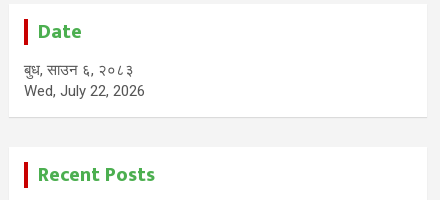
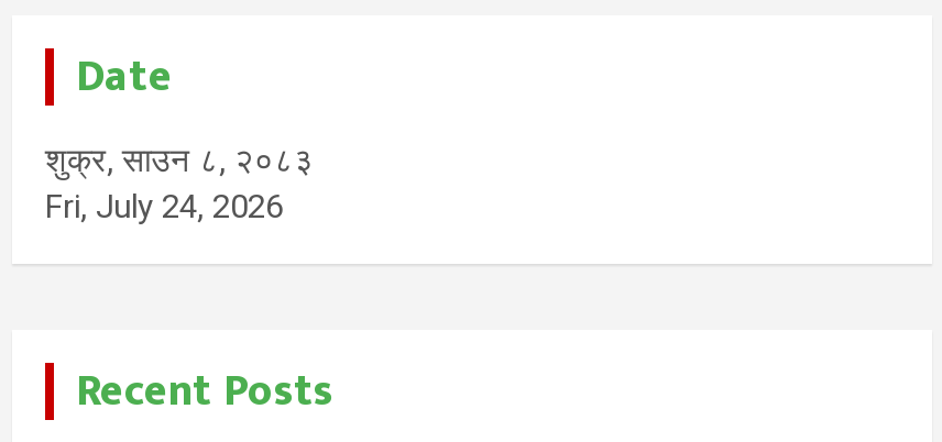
[24,61,134,79] बुध, साउन ६, २०८३ -> [45,140,314,179] शुक्र, साउन ८, २०८३
[24,82,145,100] Wed, July 22, 2026 -> [45,186,283,226] Fri, July 24, 2026

